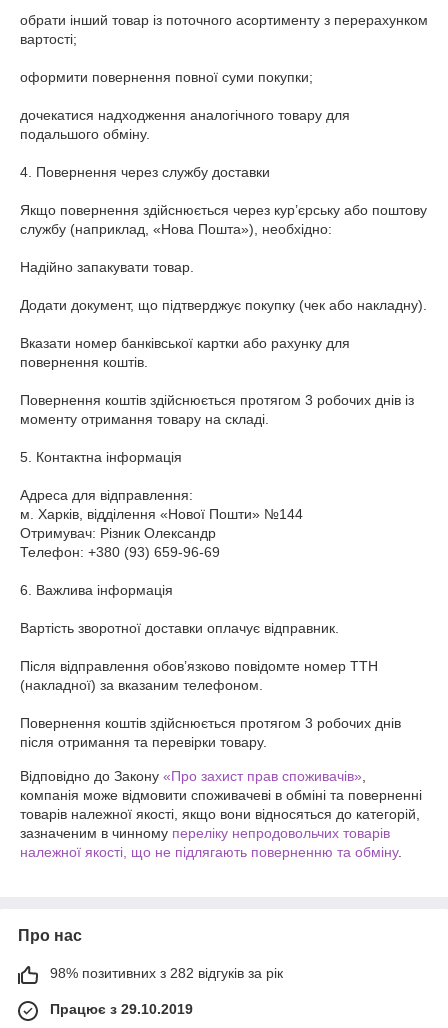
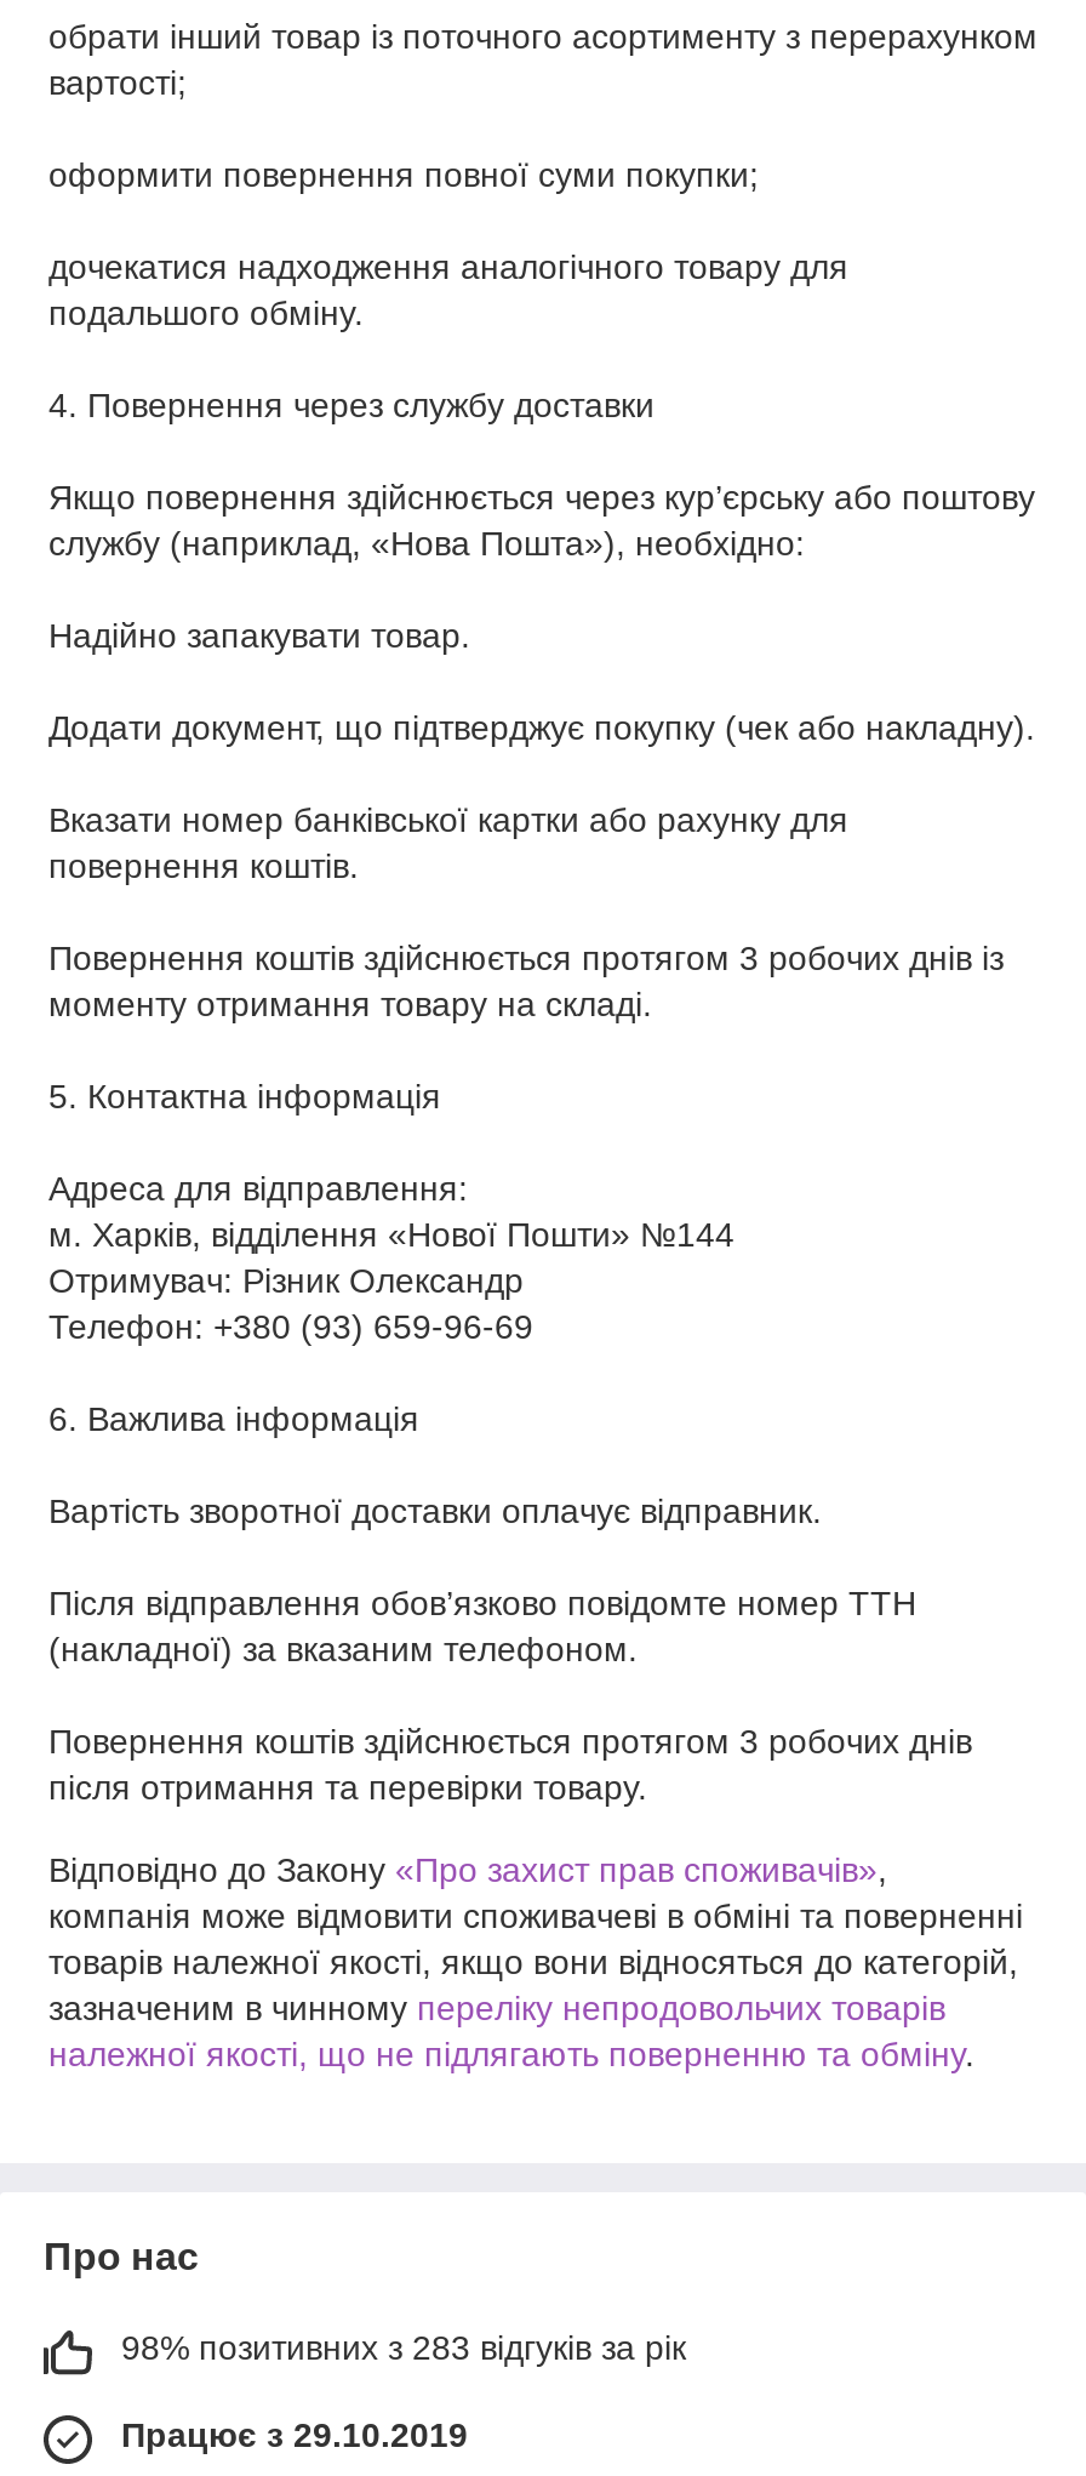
[50,965,283,981] 98% позитивних з 282 відгуків за рік -> [121,2328,686,2367] 98% позитивних з 283 відгуків за рік

